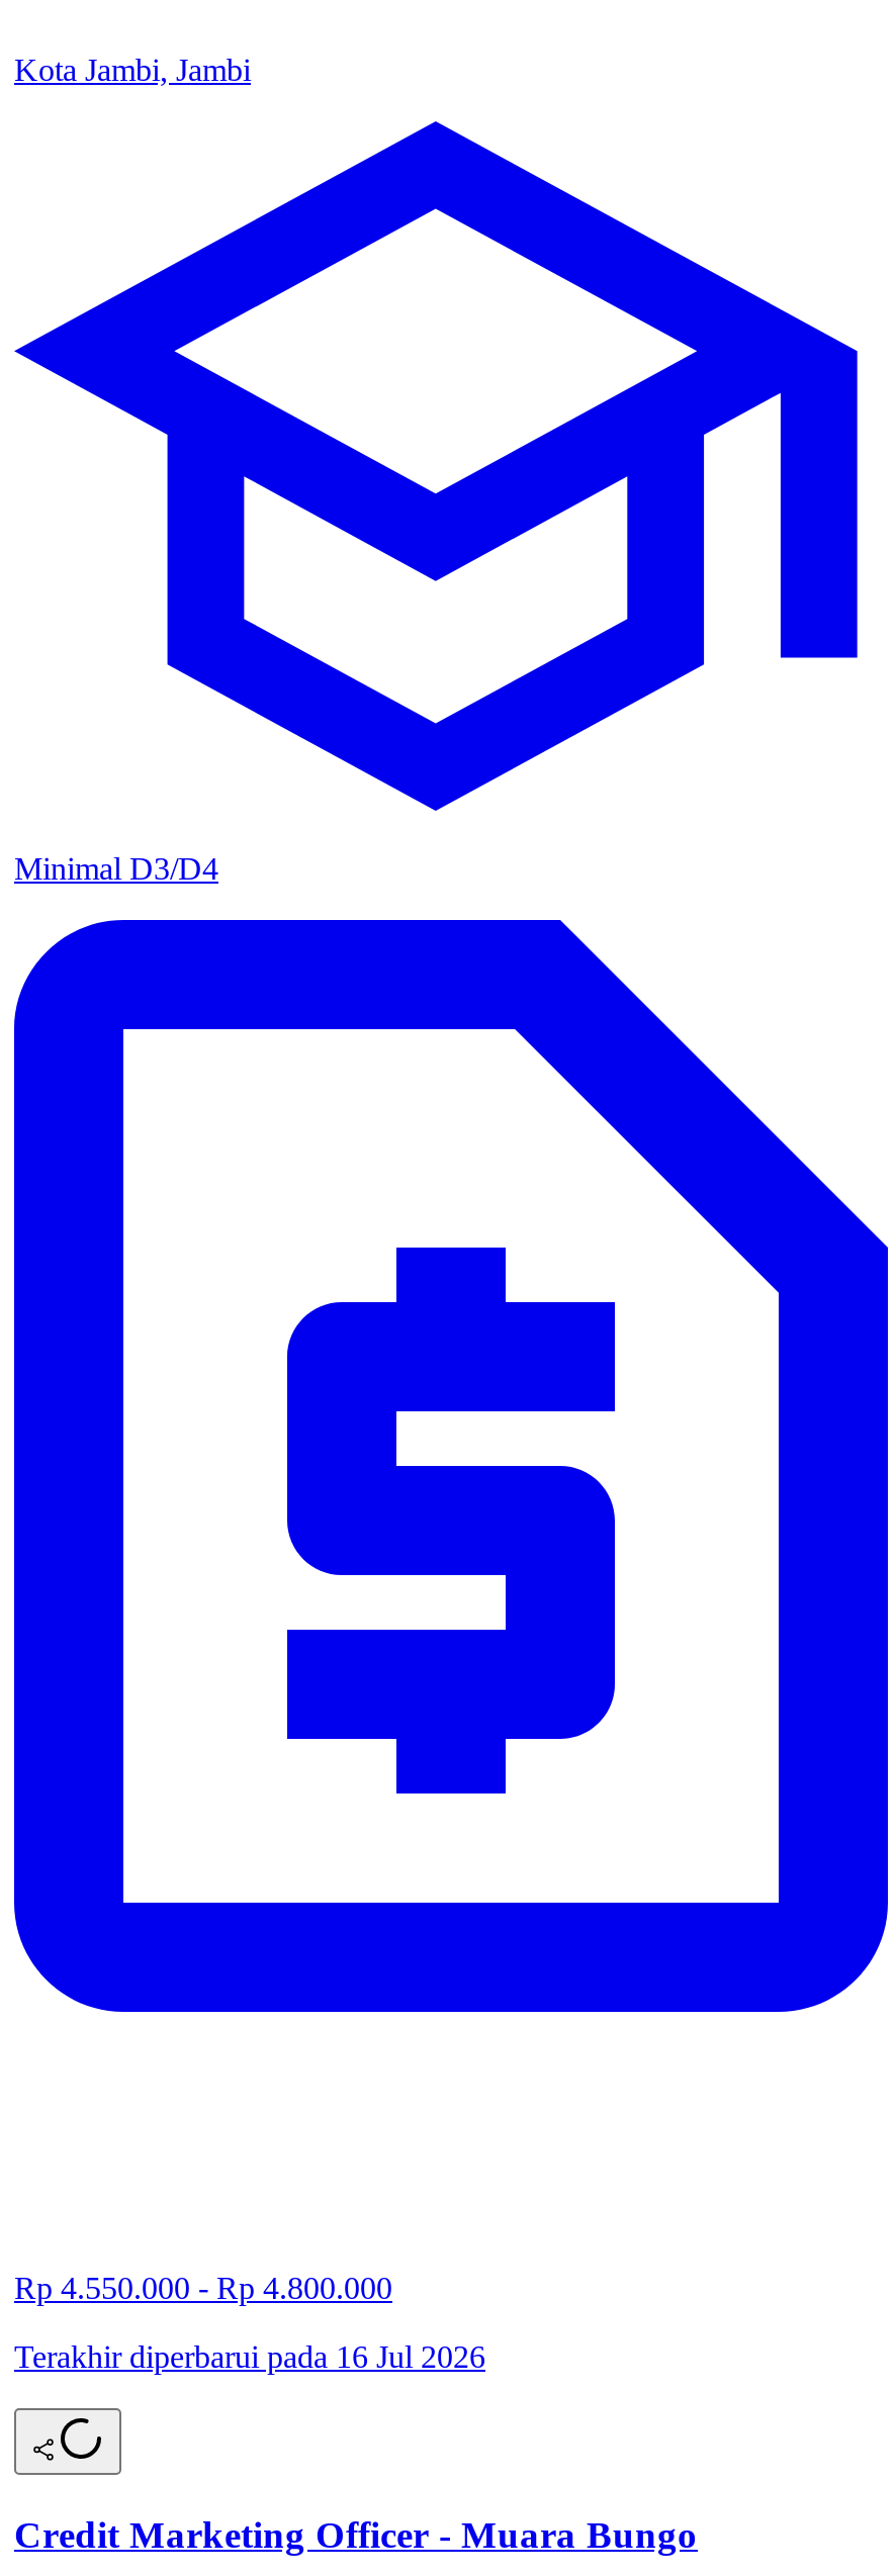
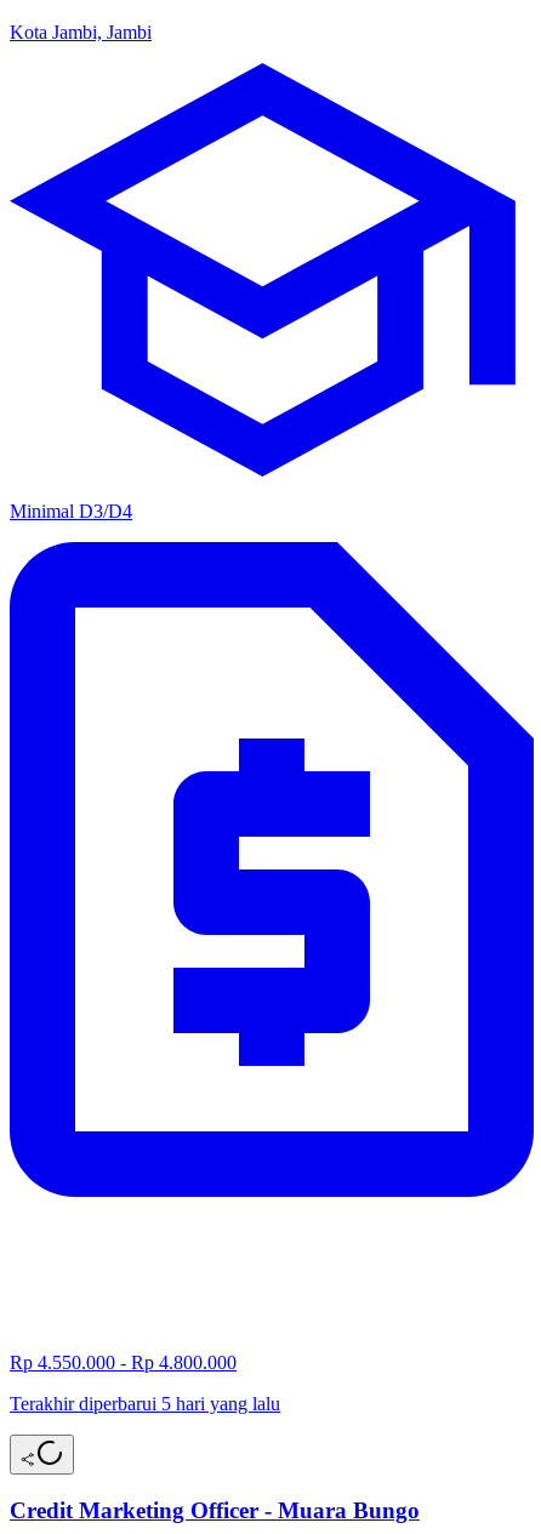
[14,2340,485,2374] Terakhir diperbarui pada 16 Jul 2026 -> [10,1394,280,1414] Terakhir diperbarui 5 hari yang lalu

